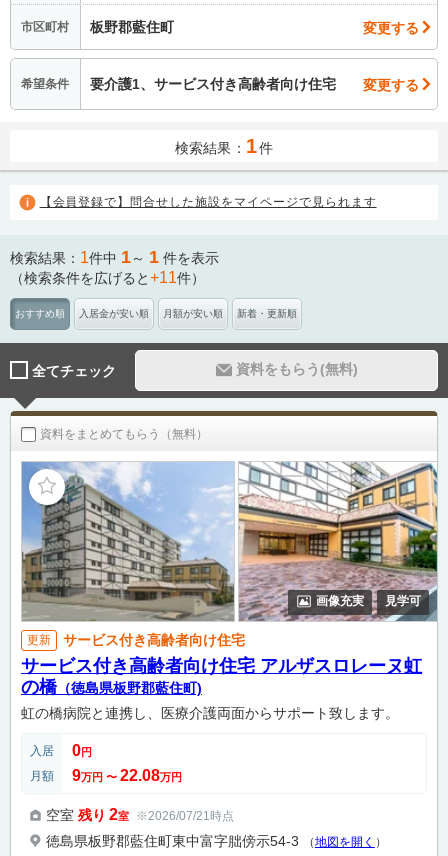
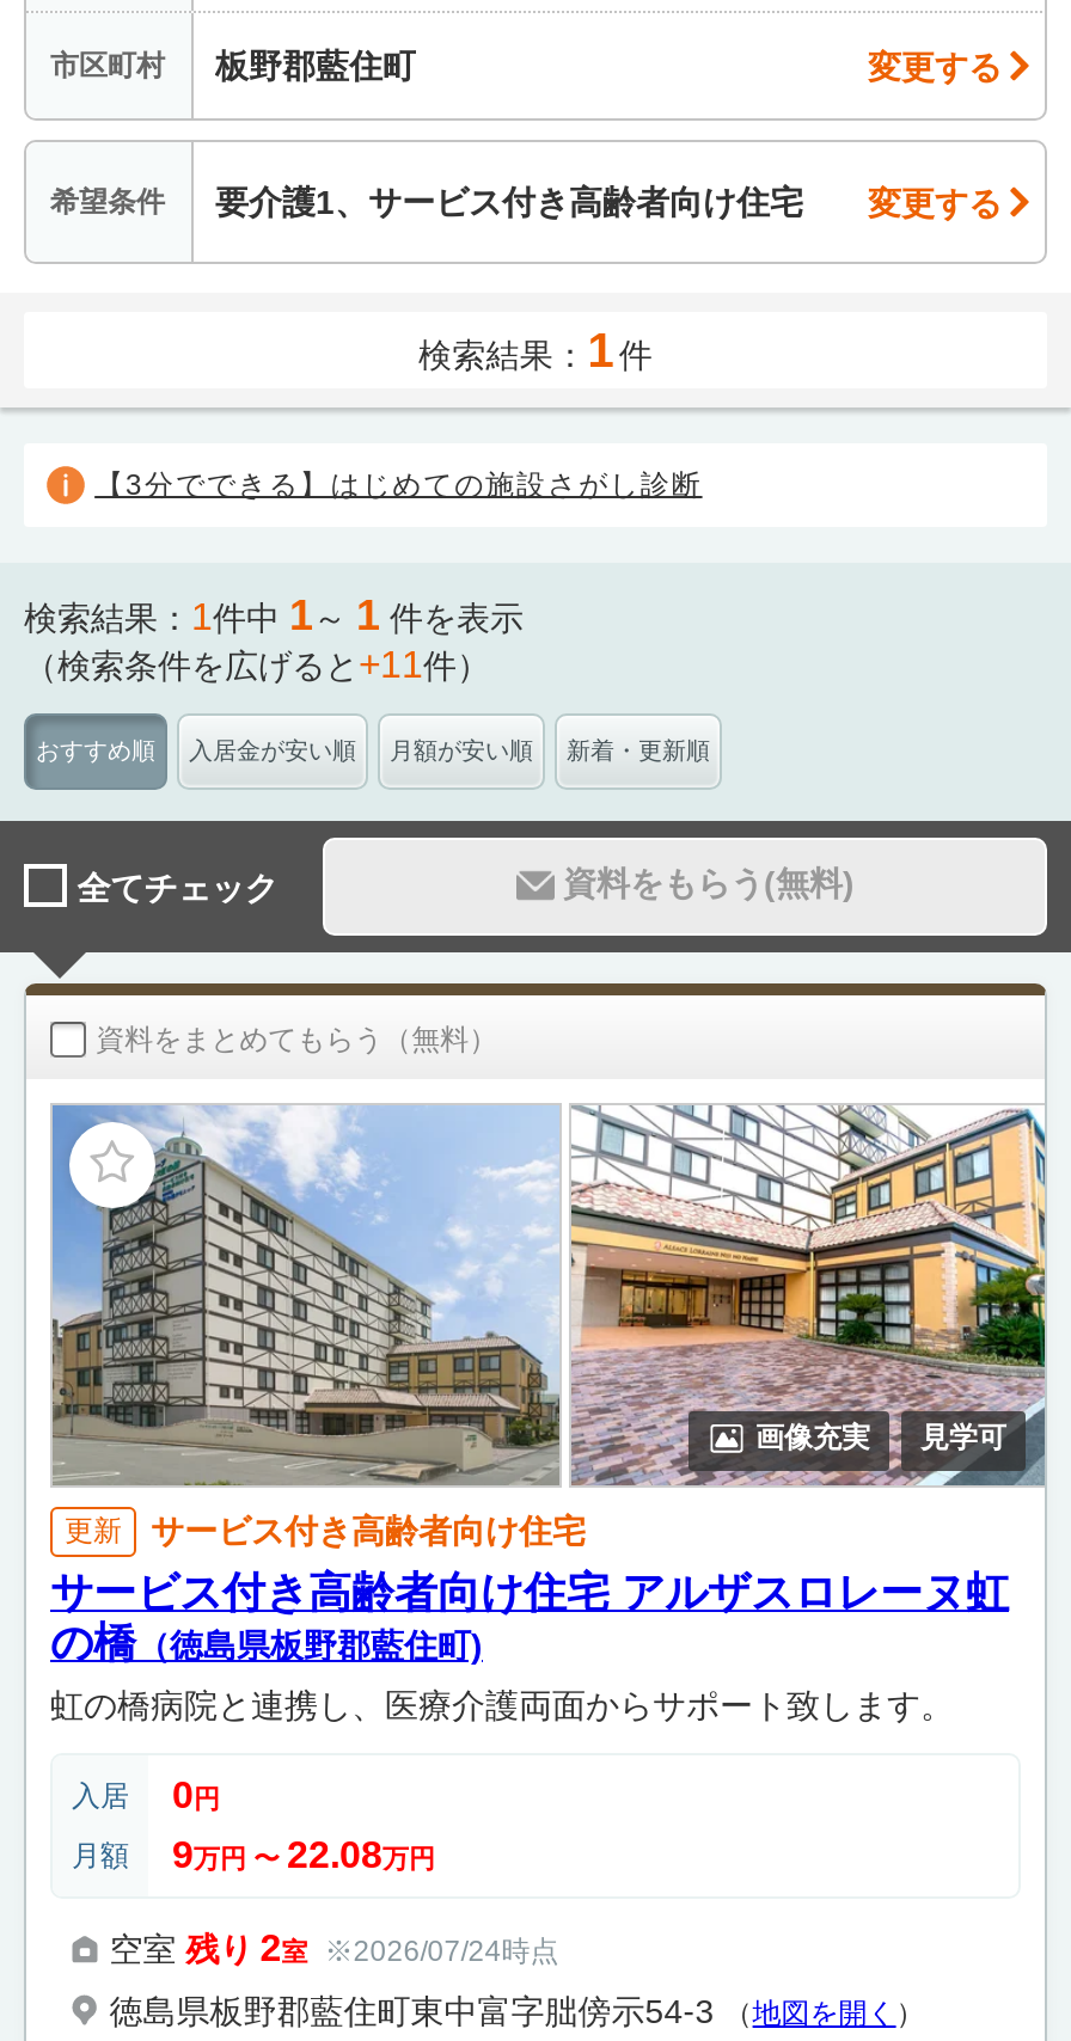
[40,195,376,209] 【会員登録で】問合せした施設をマイページで見られます -> [95,468,702,502] 【3分でできる】はじめての施設さがし診断
[46,806,234,823] 空室残り 2室 ※2026/07/21時点 -> [109,1927,559,1968] 空室残り 2室 ※2026/07/24時点

